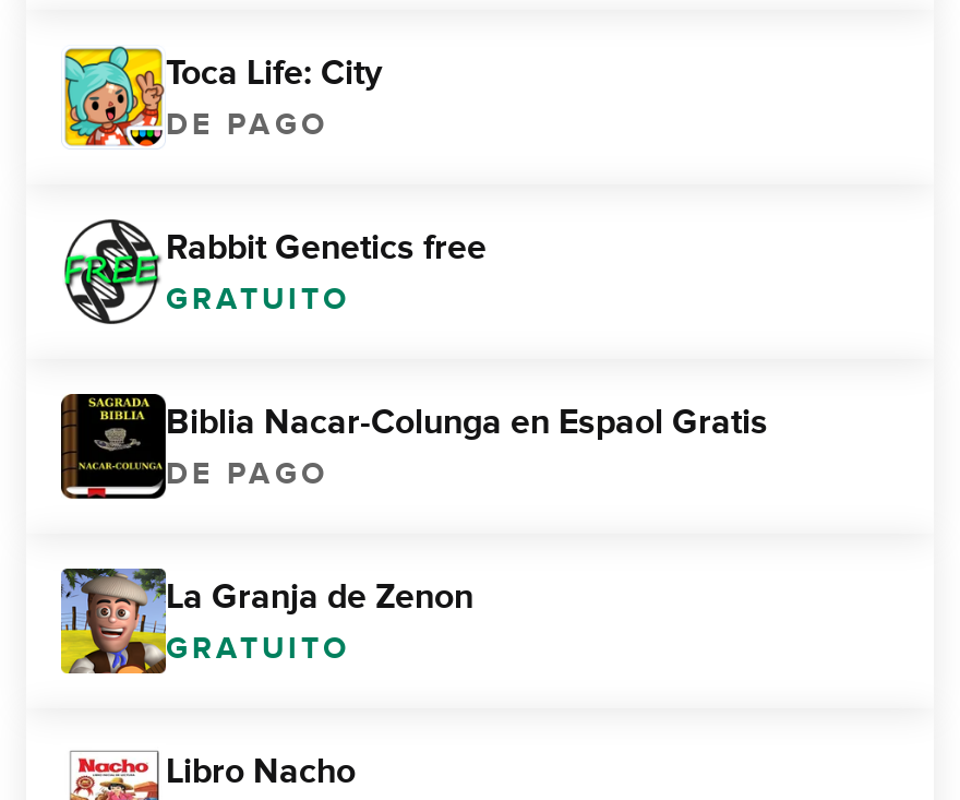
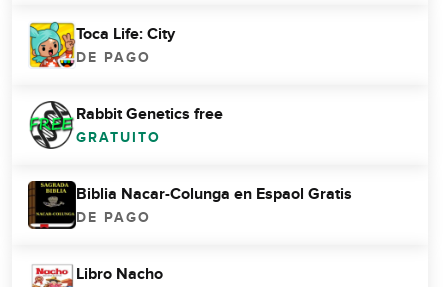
[59,566,473,676] [image] | La Granja de Zenon | GRATUITO -> none

